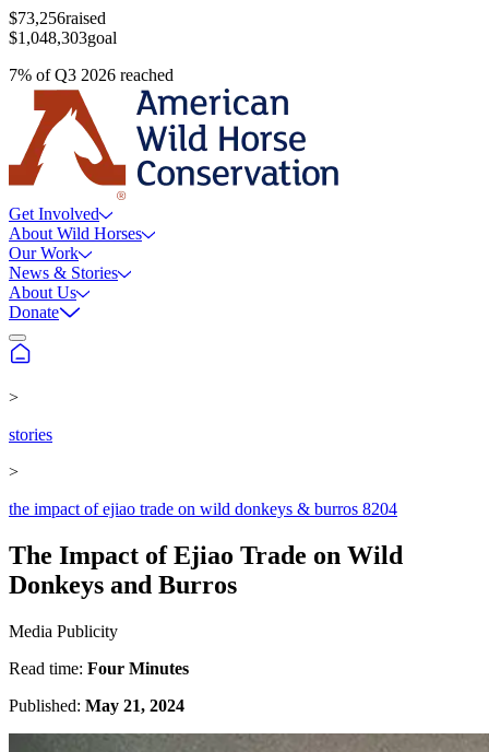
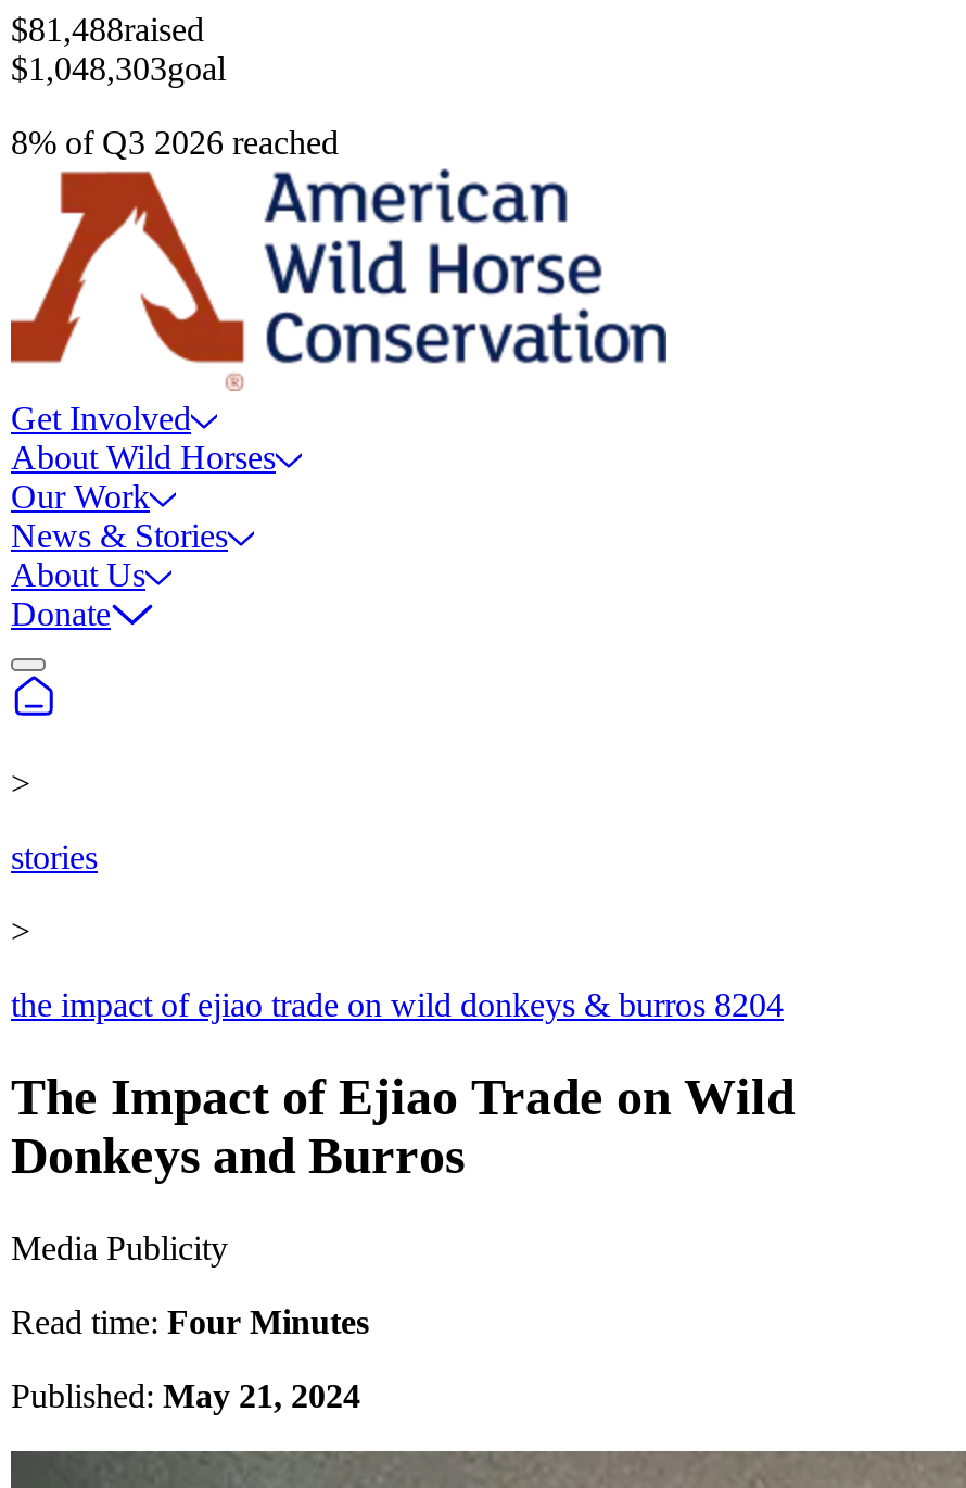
[9,9,106,27] $73,256raised -> [11,11,204,48] $81,488raised
[9,66,174,84] 7% of Q3 2026 reached -> [11,124,339,161] 8% of Q3 2026 reached

